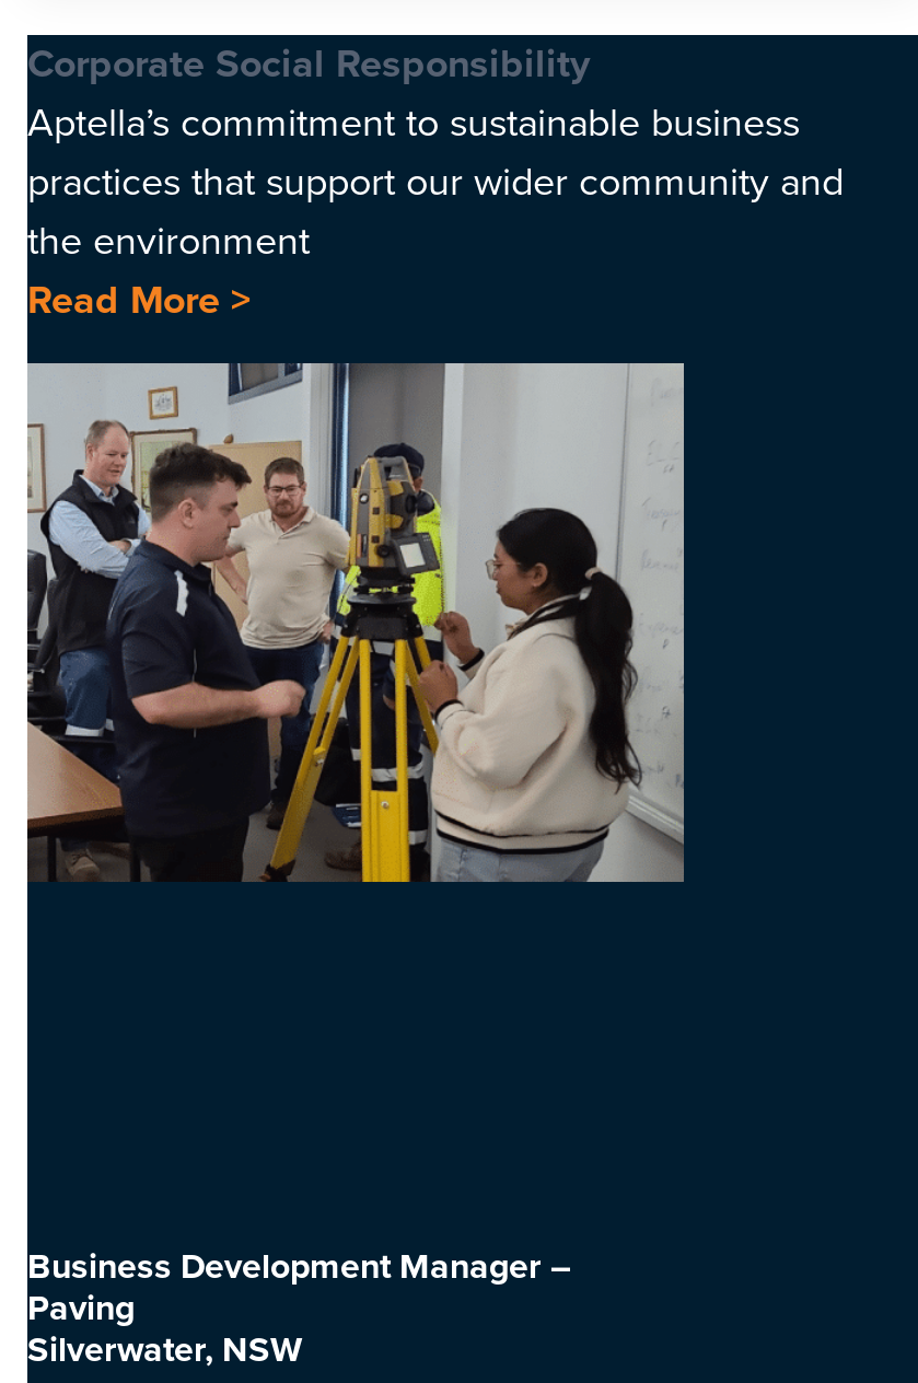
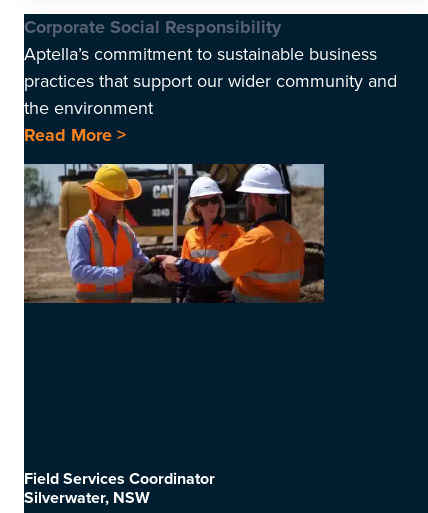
[25,361,686,884] [image] -> [23,163,324,304] [image]
[27,1240,570,1332] Business Development Manager – | Paving -> [24,467,215,490] Field Services Coordinator

